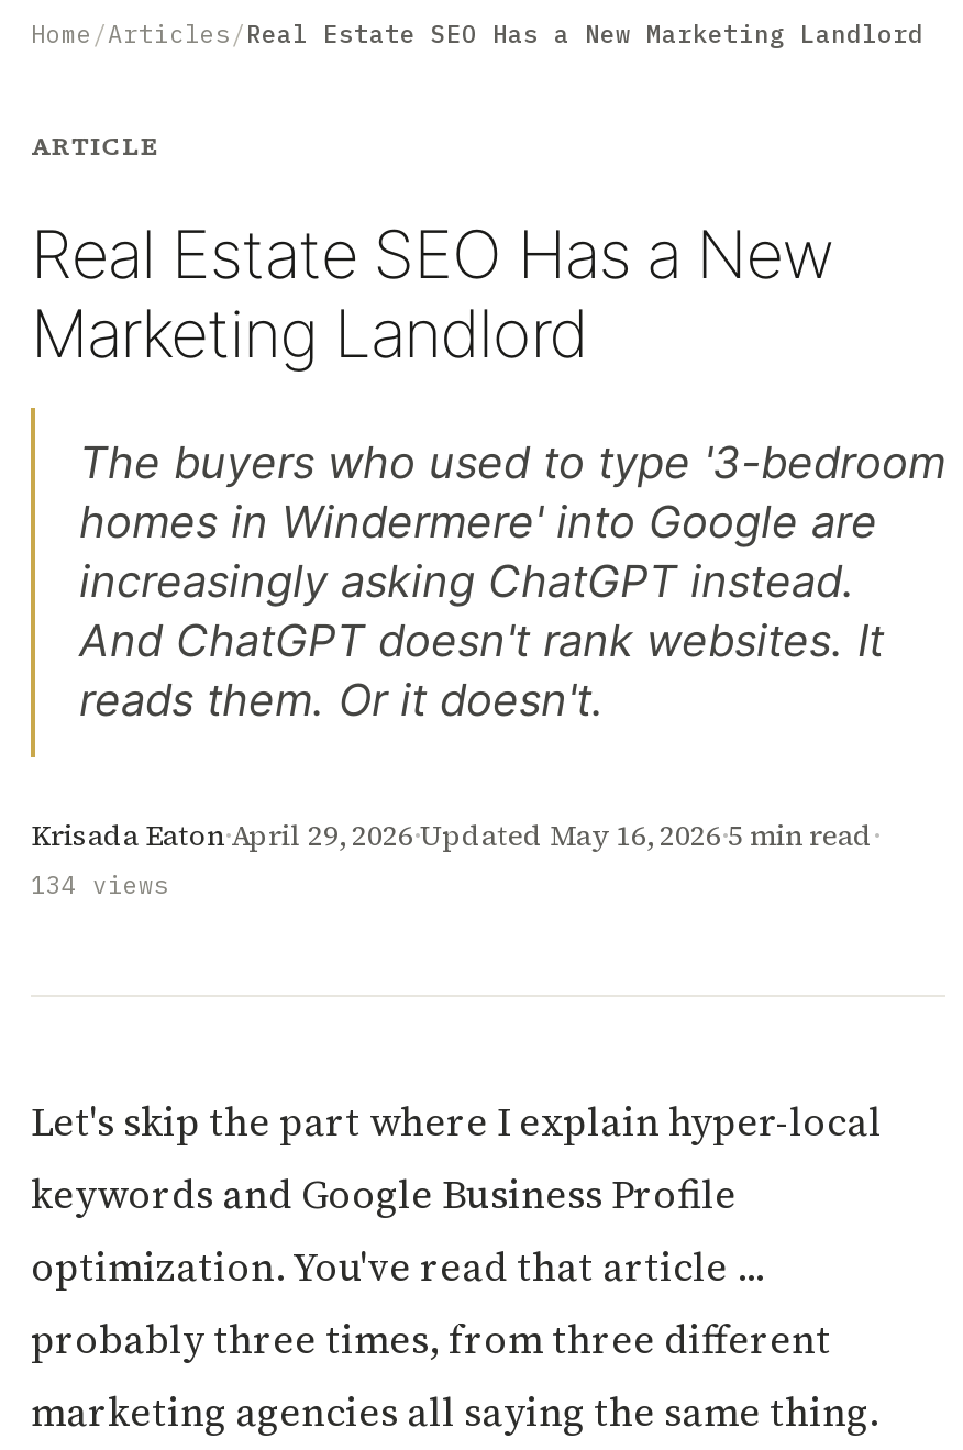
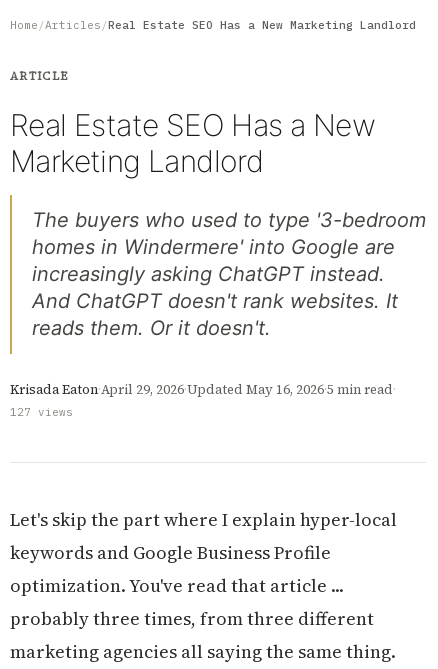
[31,870,169,900] 134 views -> [10,405,73,419] 127 views

